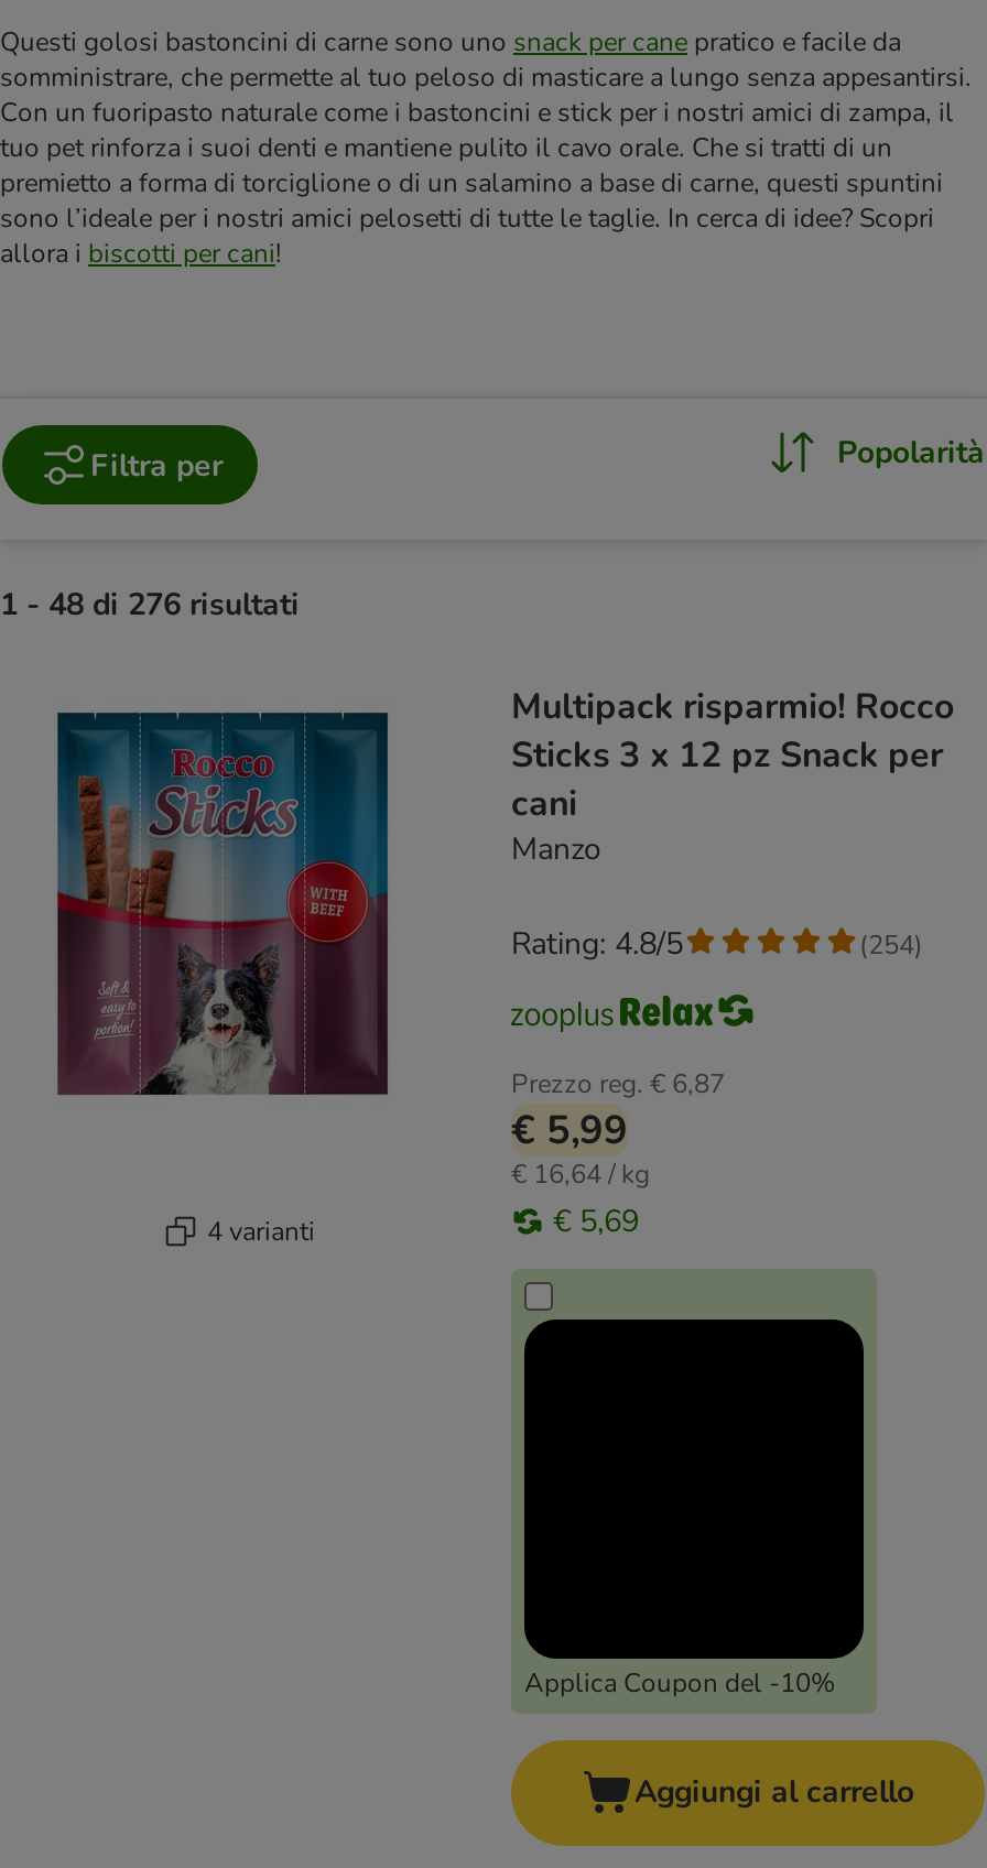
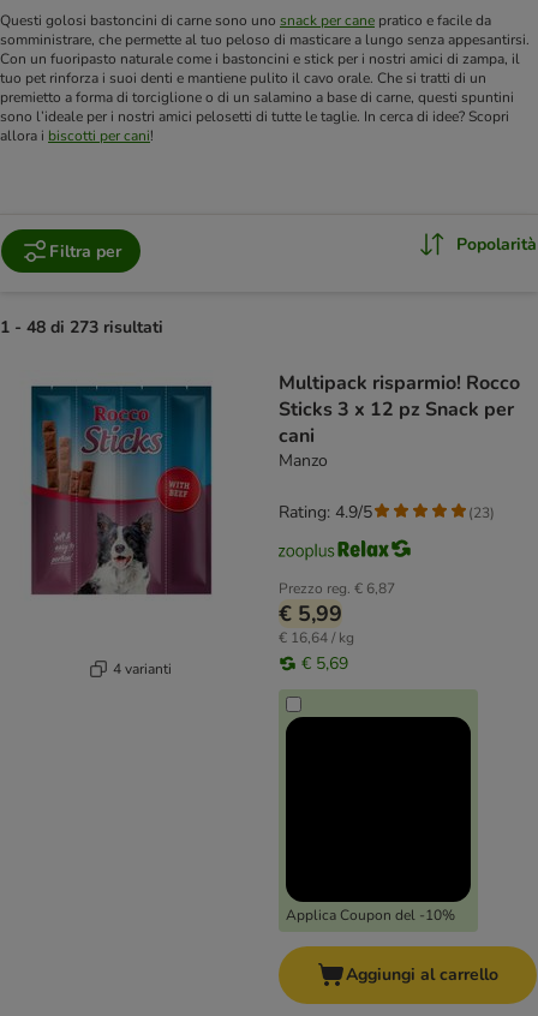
[0,584,300,626] 1 - 48 di 276 risultati -> [0,316,163,339] 1 - 48 di 273 risultati
[511,923,683,965] Rating: 4.8/5 -> [279,501,372,524] Rating: 4.9/5
[859,927,923,962] (254) -> [468,503,495,522] (23)

